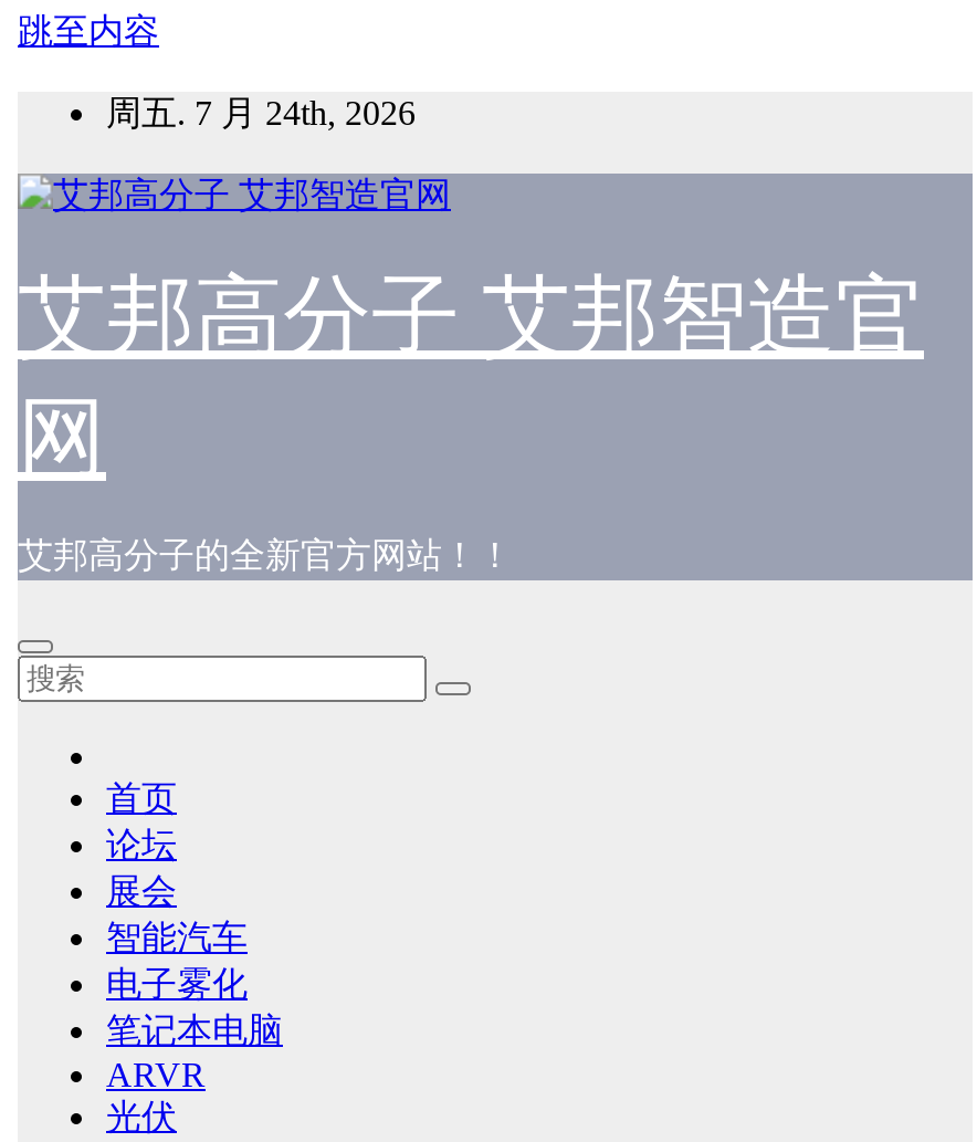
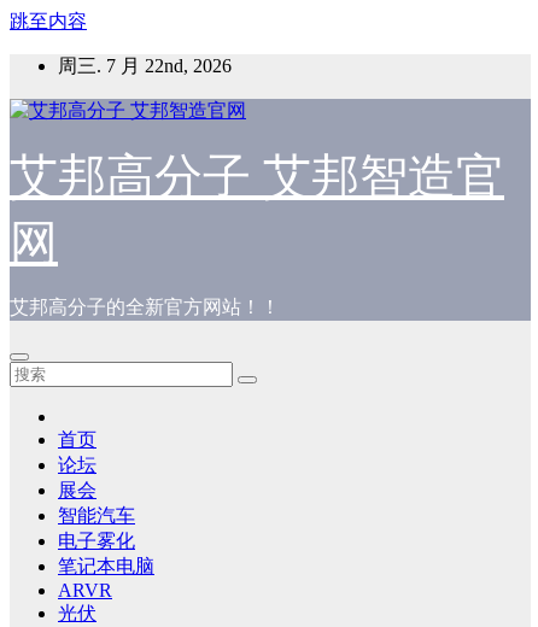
[106,94,416,132] 周五. 7 月 24th, 2026 -> [58,55,232,76] 周三. 7 月 22nd, 2026

